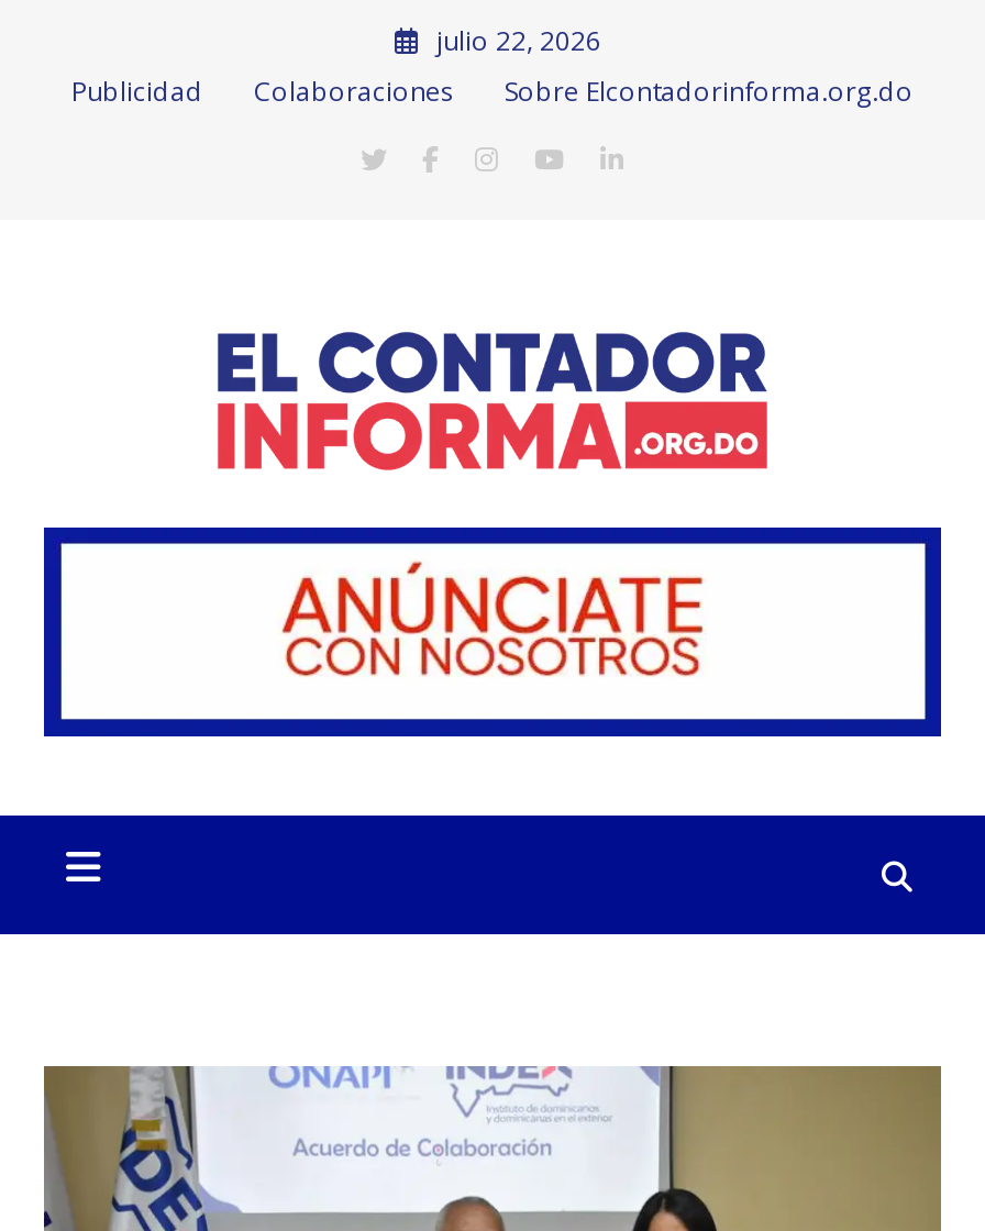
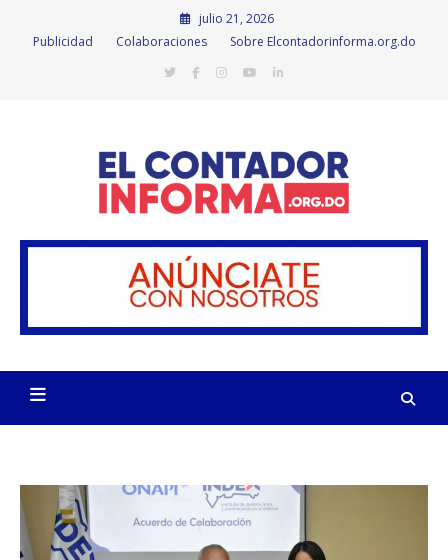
[430,22,601,59] julio 22, 2026 -> [195,10,273,27] julio 21, 2026

